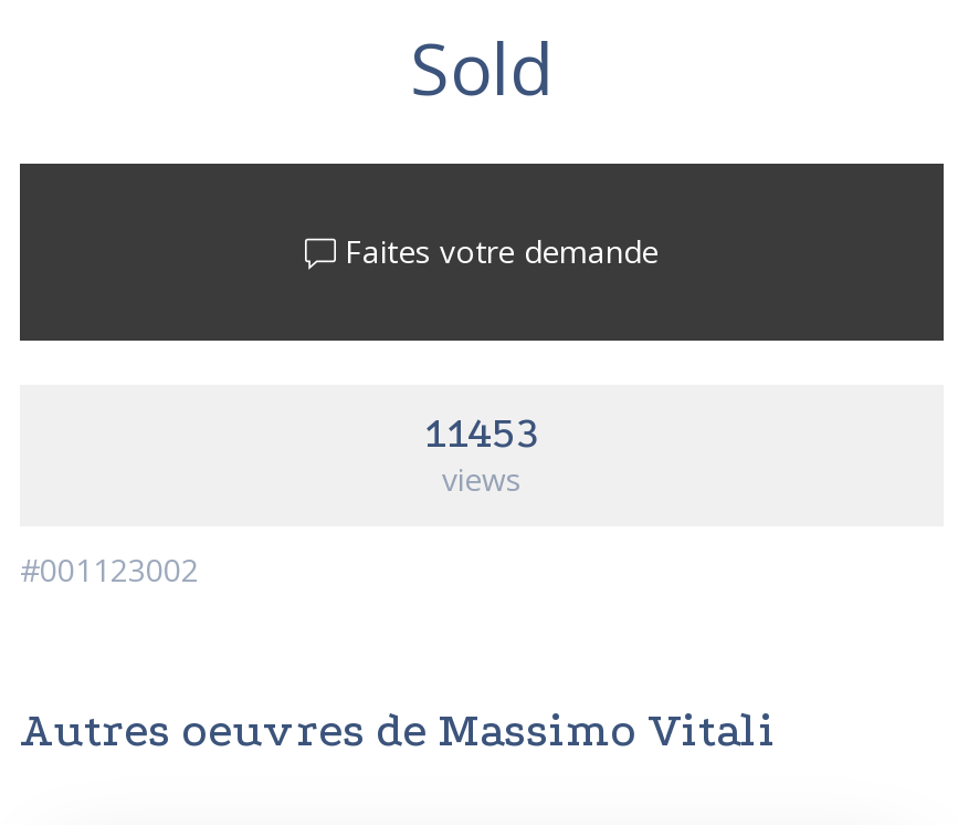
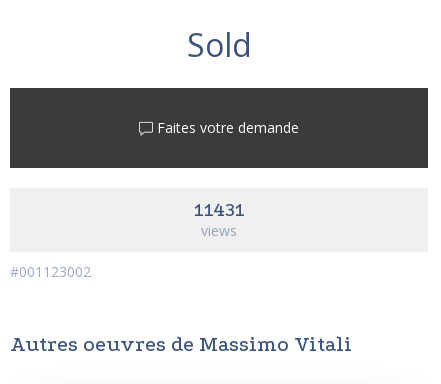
[425,409,538,458] 11453 -> [193,199,244,221] 11431

